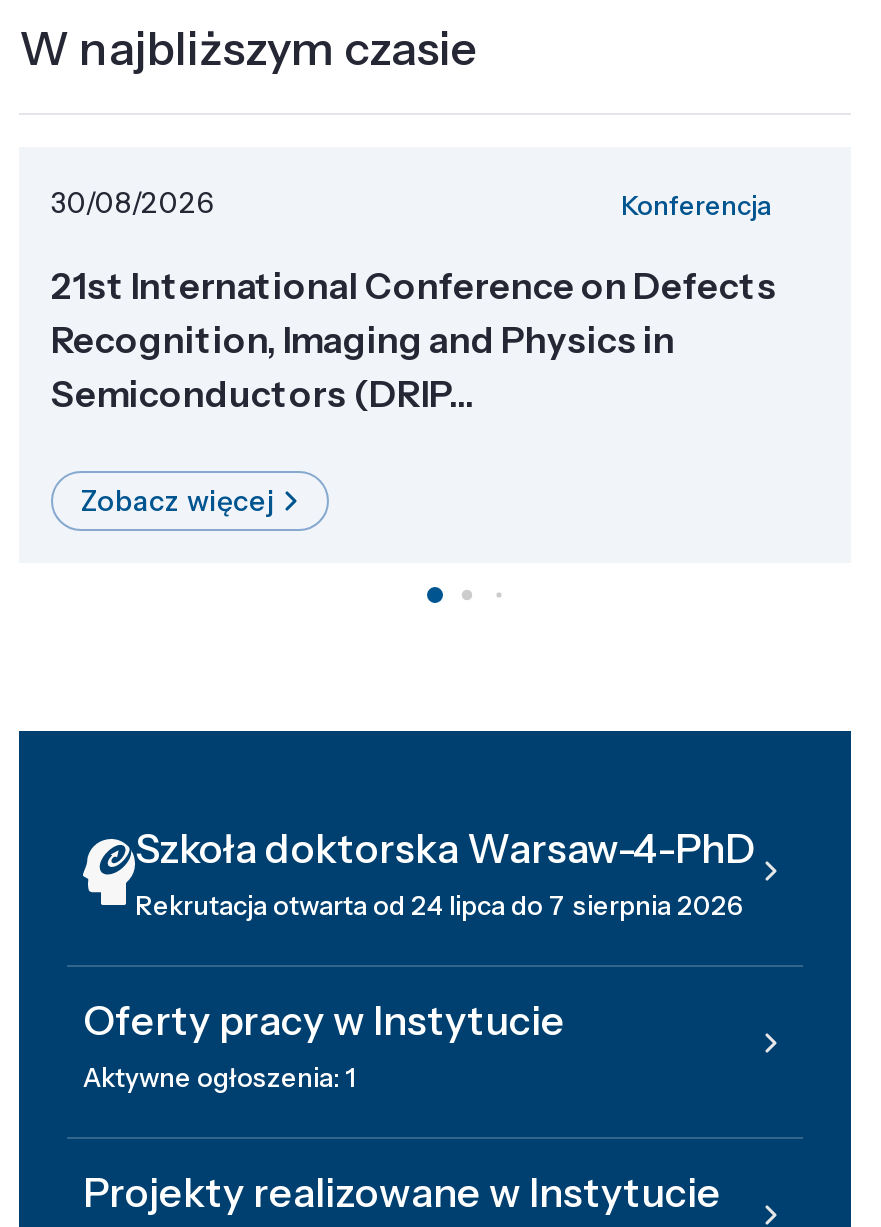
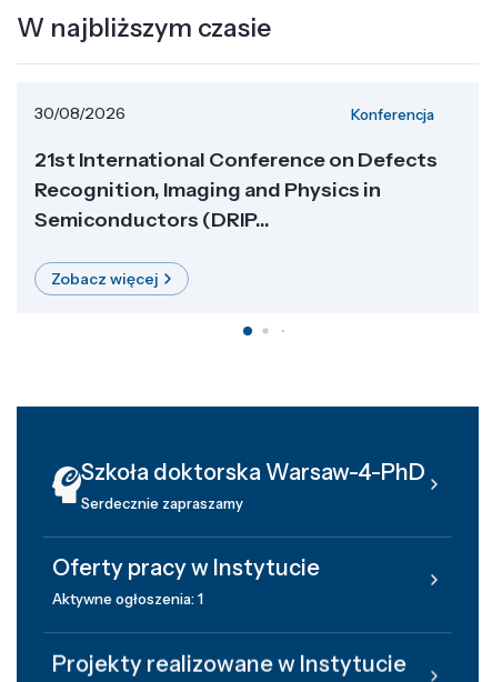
[135,888,743,920] Rekrutacja otwarta od 24 lipca do 7 sierpnia 2026 -> [81,494,243,512] Serdecznie zapraszamy

